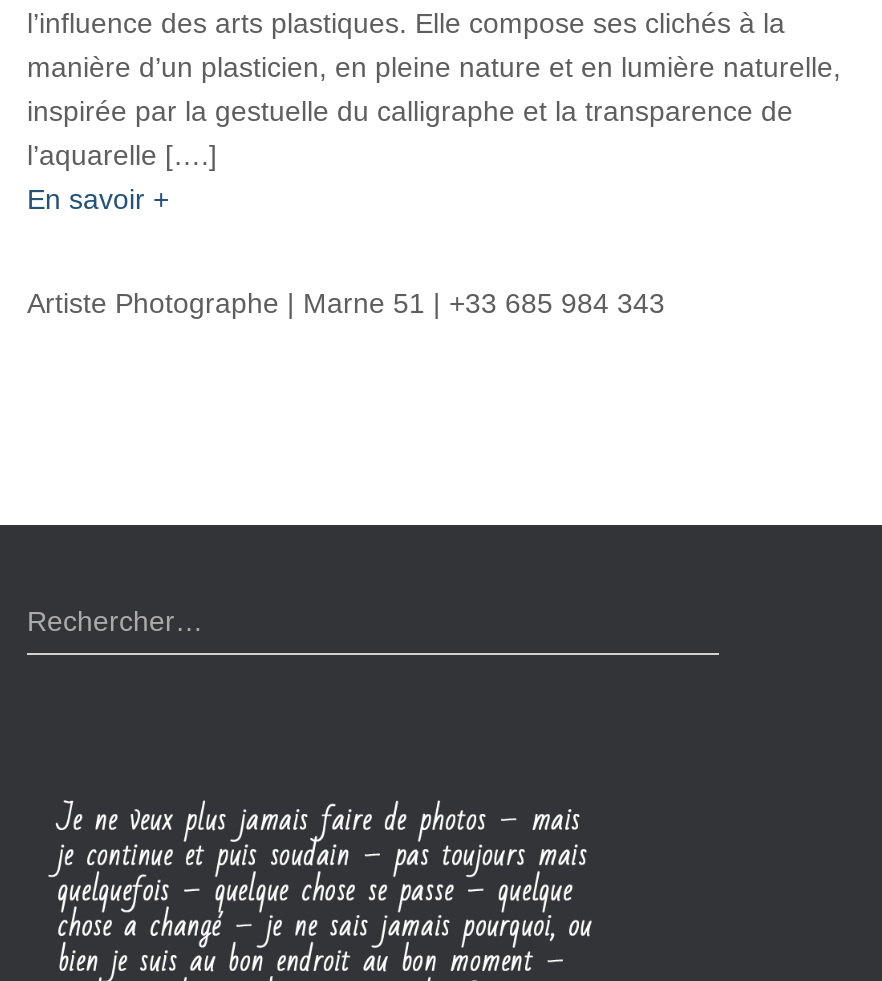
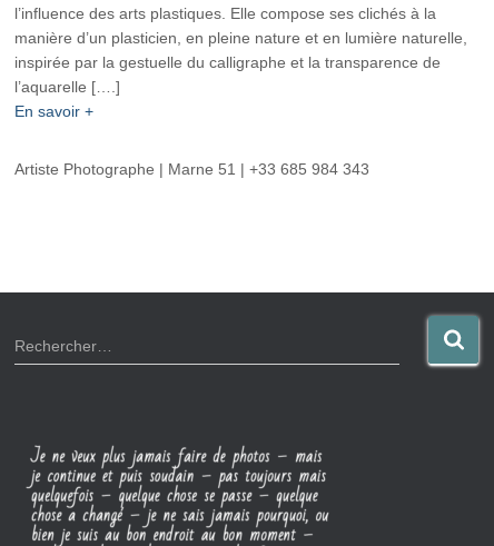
none -> [425,314,482,368] [image]

